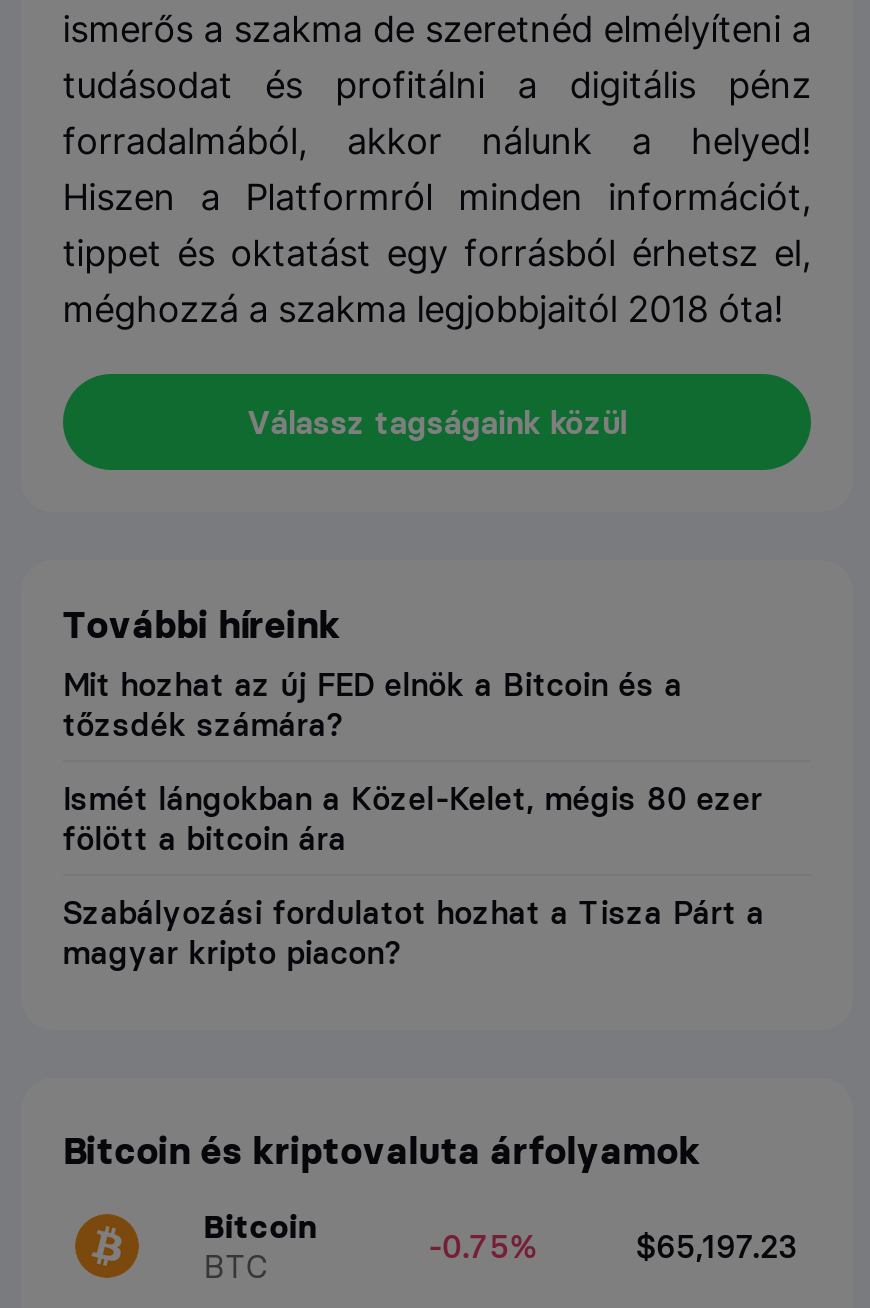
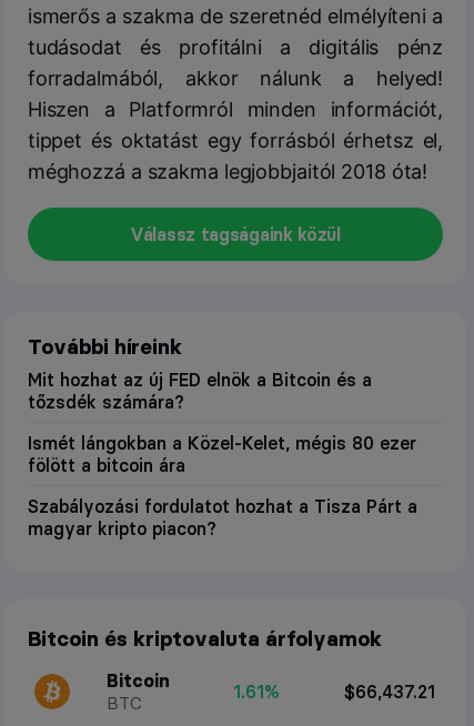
[427,1225,537,1265] -0.75% -> [233,680,280,702] 1.61%
[636,1225,798,1265] $65,197.23 -> [345,680,436,702] $66,437.21

